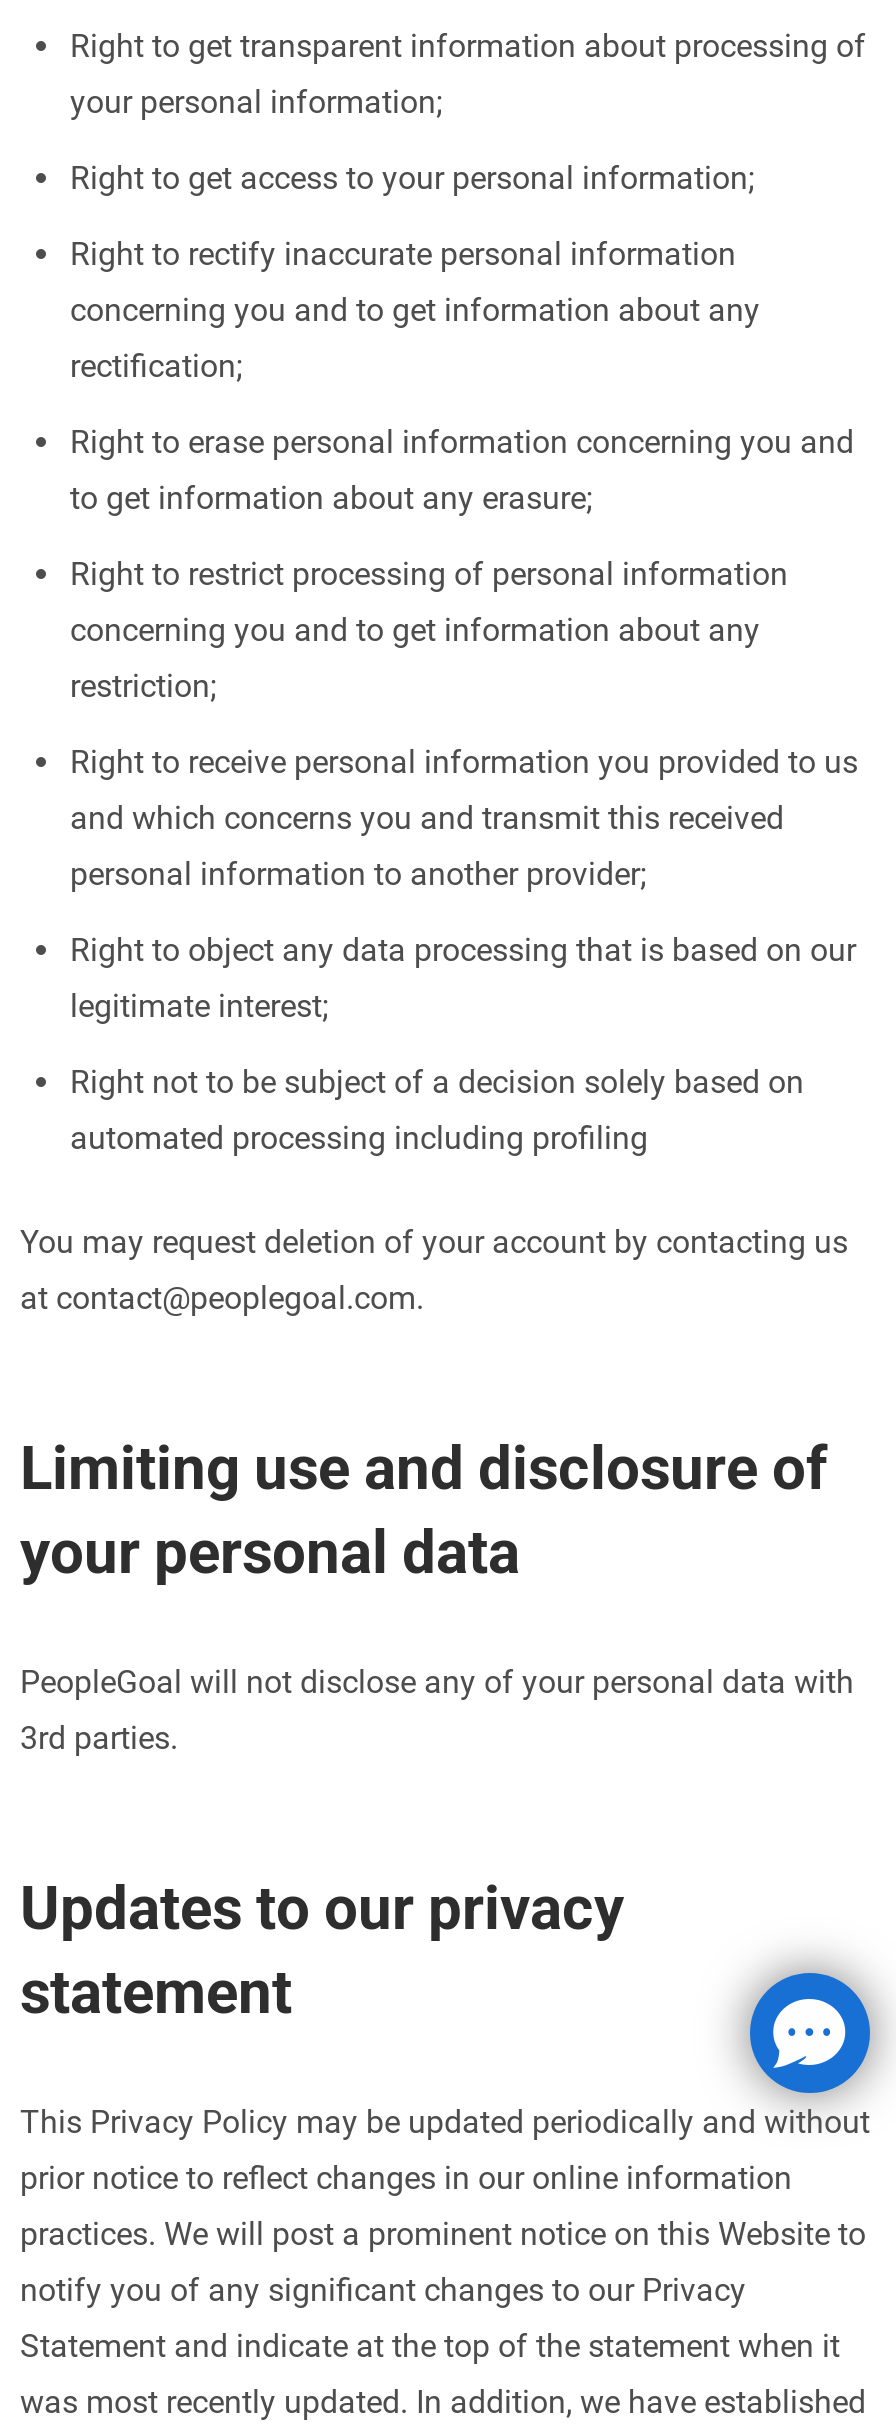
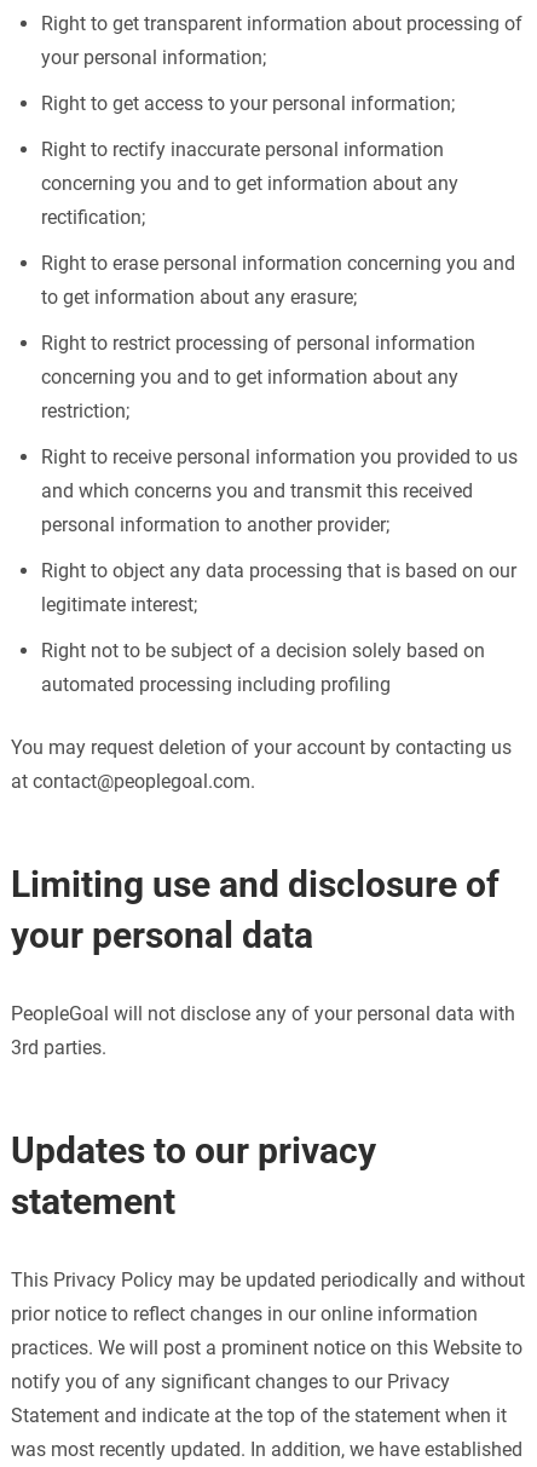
[732,1955,888,2099] [image] -> none

